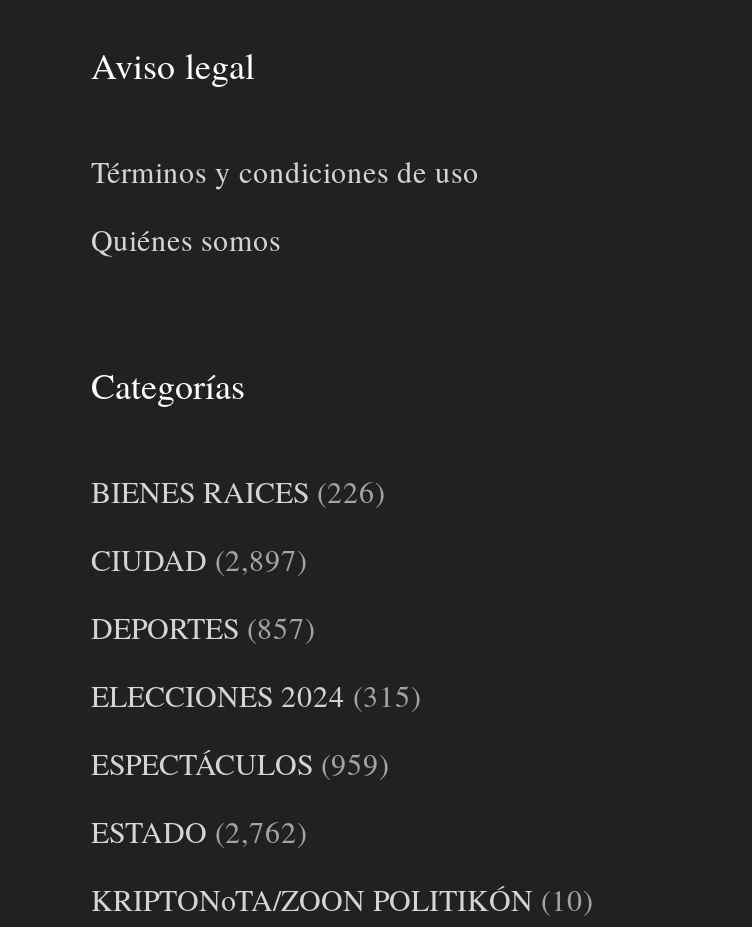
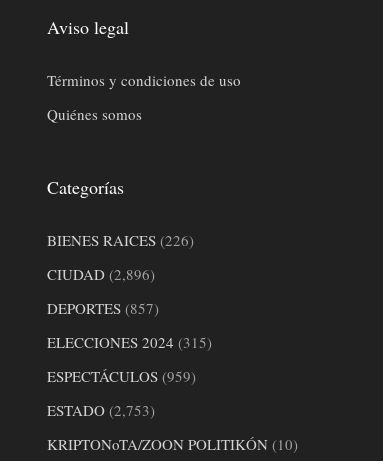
[91,538,307,578] CIUDAD (2,897) -> [47,263,155,283] CIUDAD (2,896)
[91,810,307,850] ESTADO (2,762) -> [47,399,155,419] ESTADO (2,753)

